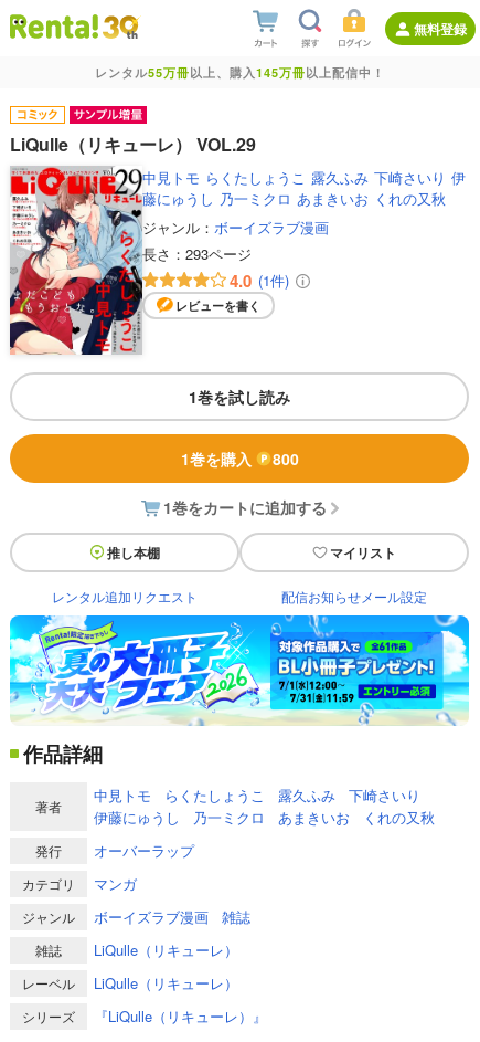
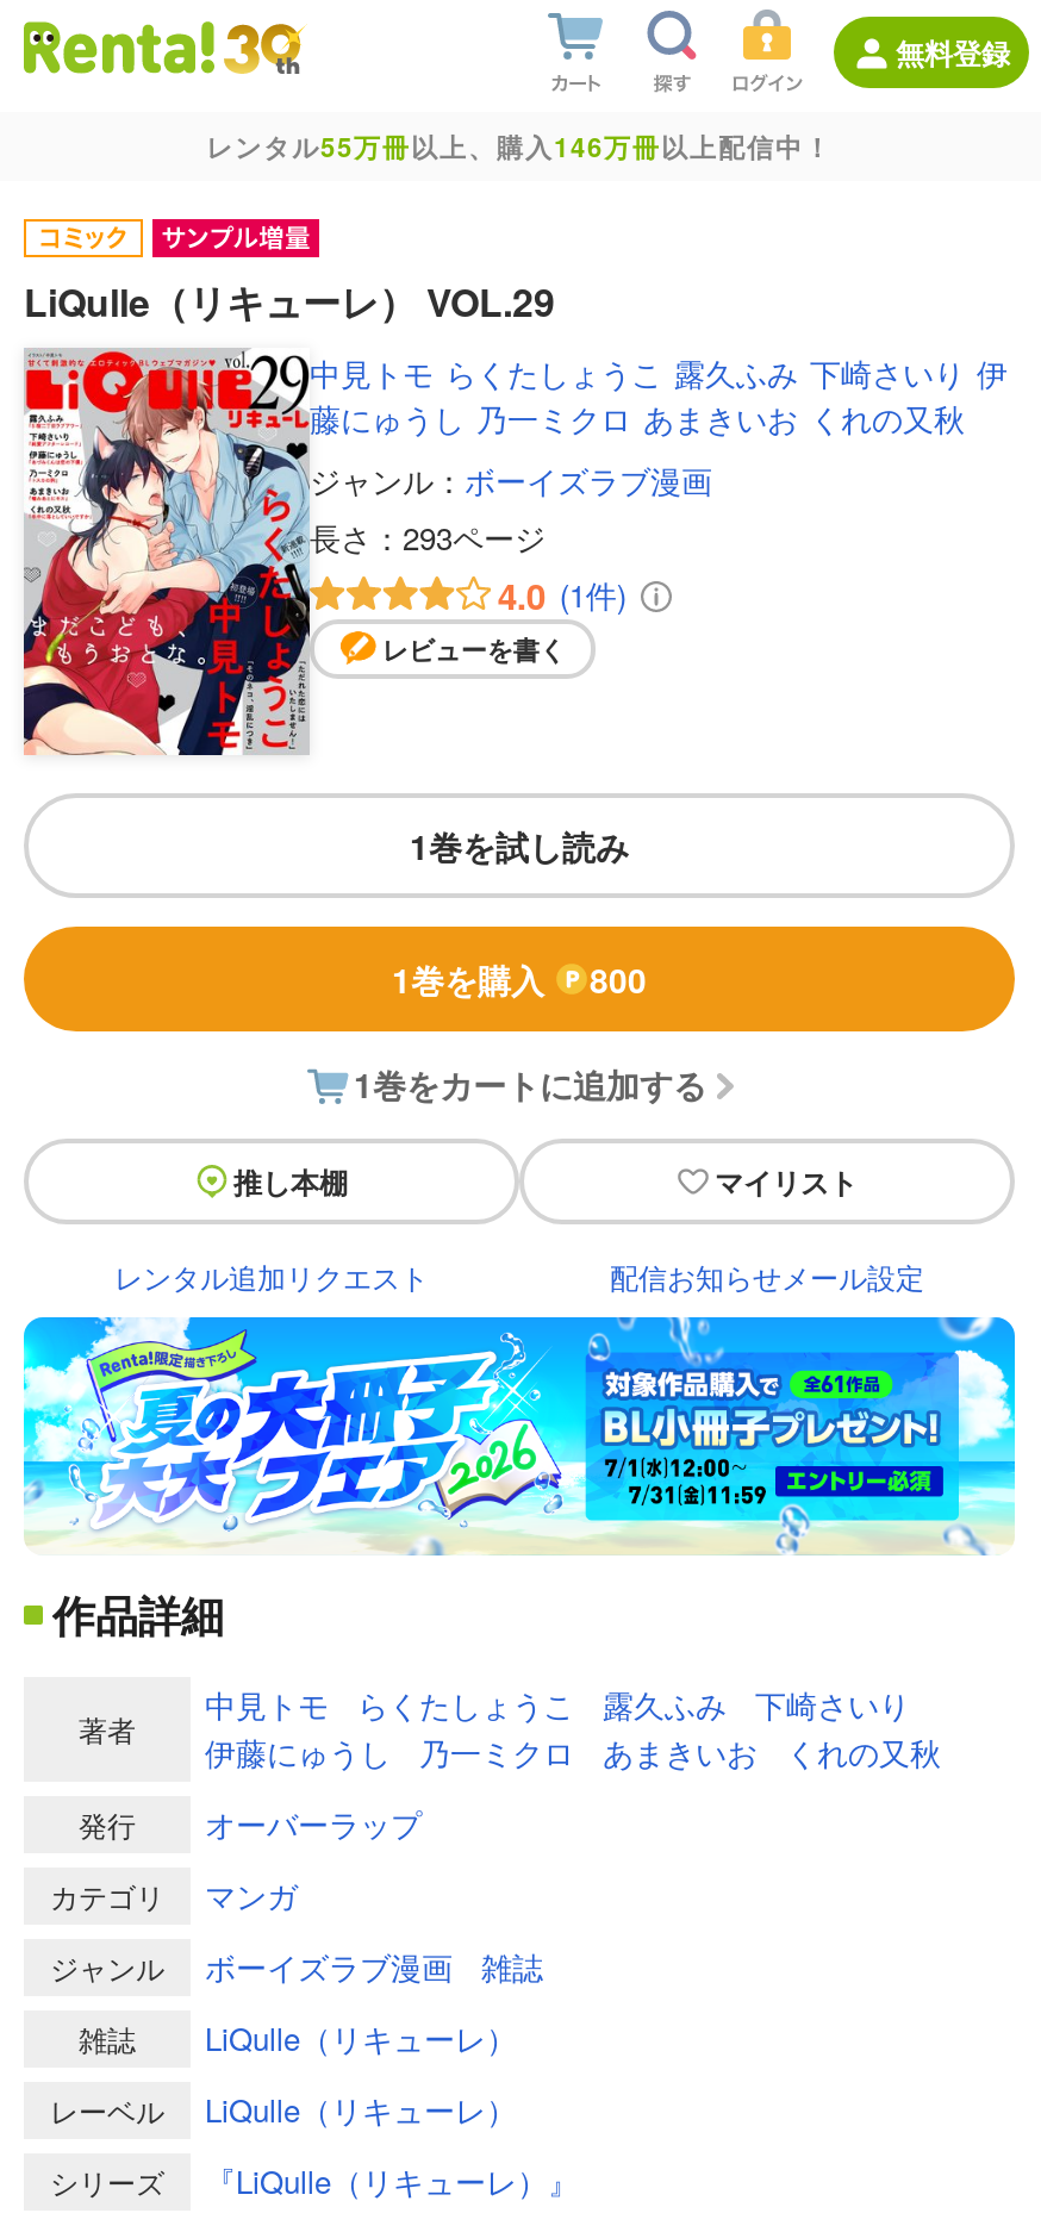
[94,64,385,81] レンタル55万冊以上、購入145万冊以上配信中！ -> [206,129,833,164] レンタル55万冊以上、購入146万冊以上配信中！

